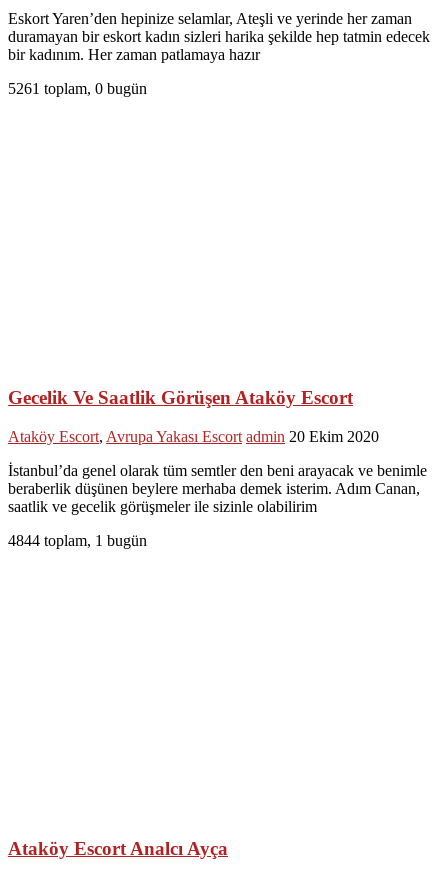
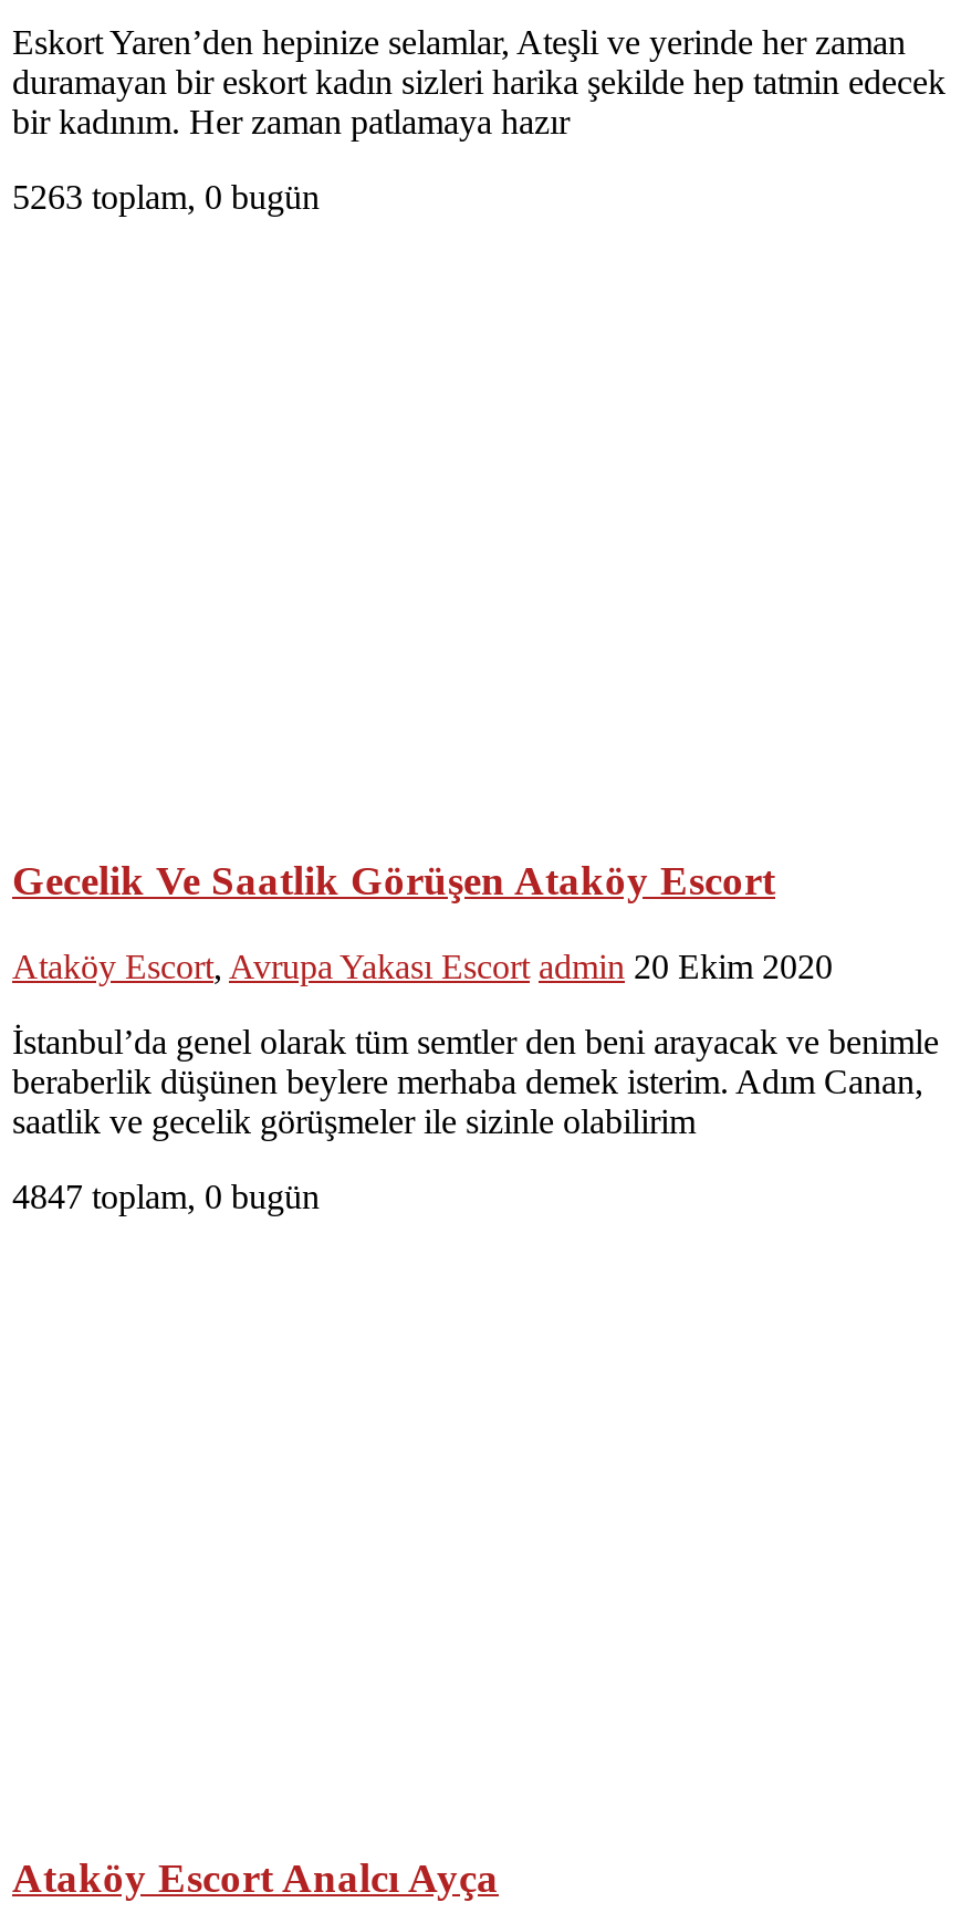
[8,80,147,97] 5261 toplam, 0 bugün -> [12,178,320,216] 5263 toplam, 0 bugün
[8,532,147,549] 4844 toplam, 1 bugün -> [12,1177,320,1214] 4847 toplam, 0 bugün

